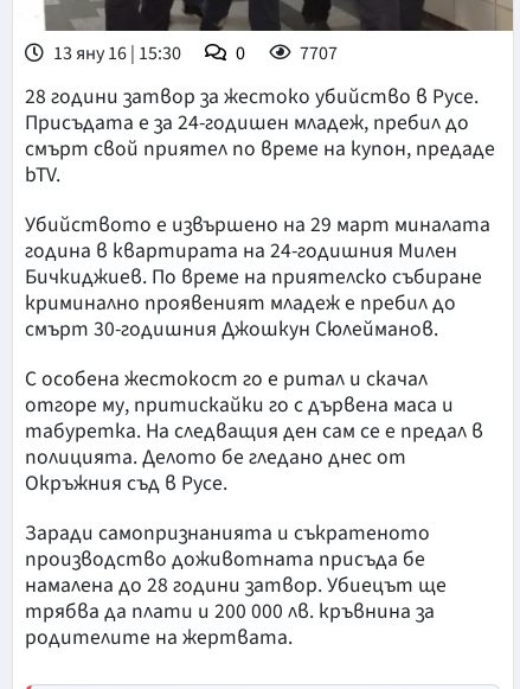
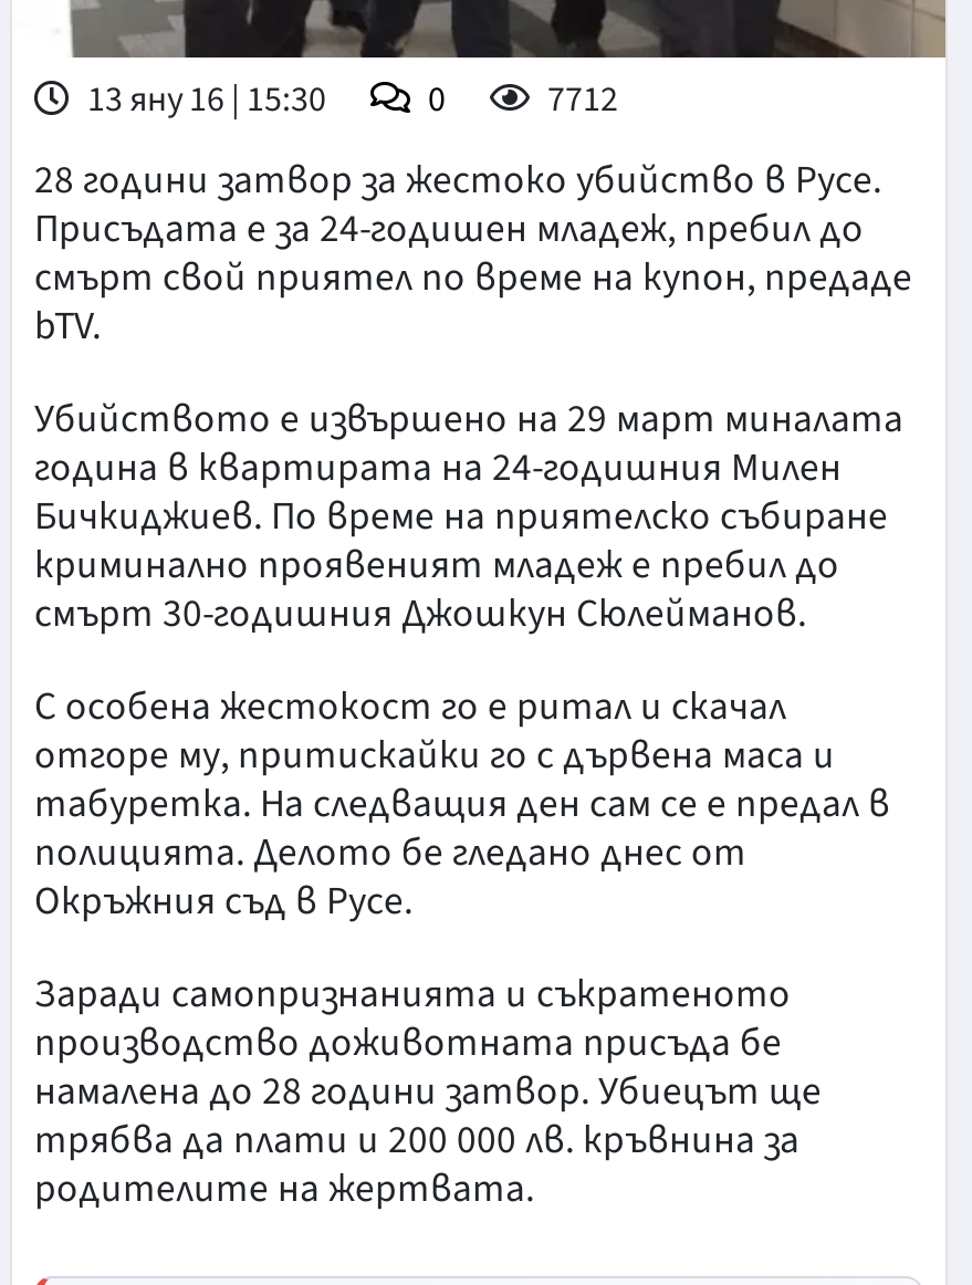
[296,40,338,66] 7707 -> [541,74,618,123] 7712

